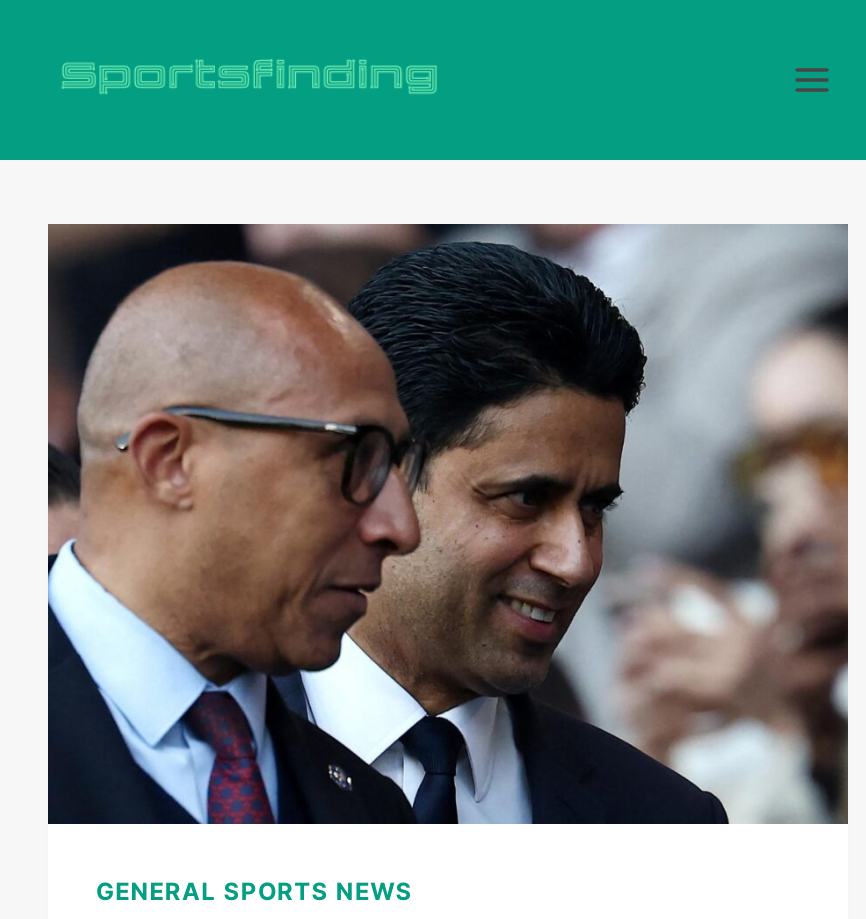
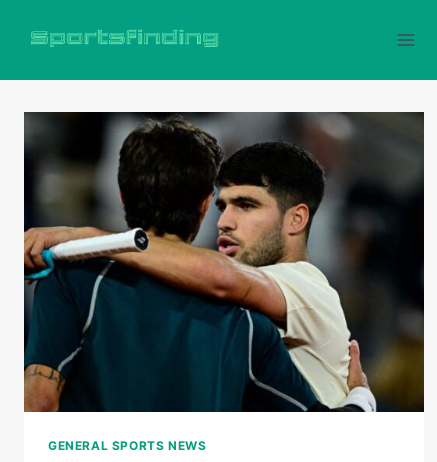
[46,222,850,826] [image] -> [23,111,425,413] [image]

